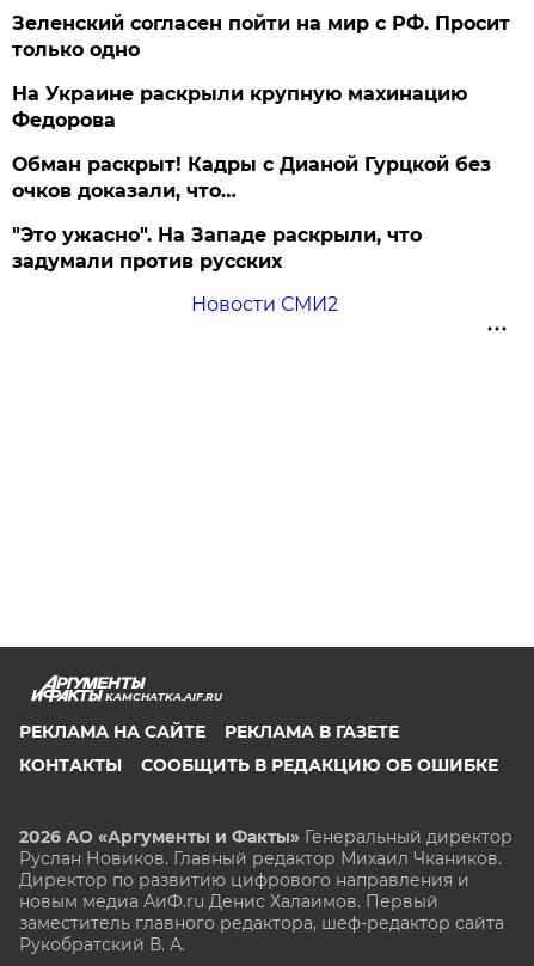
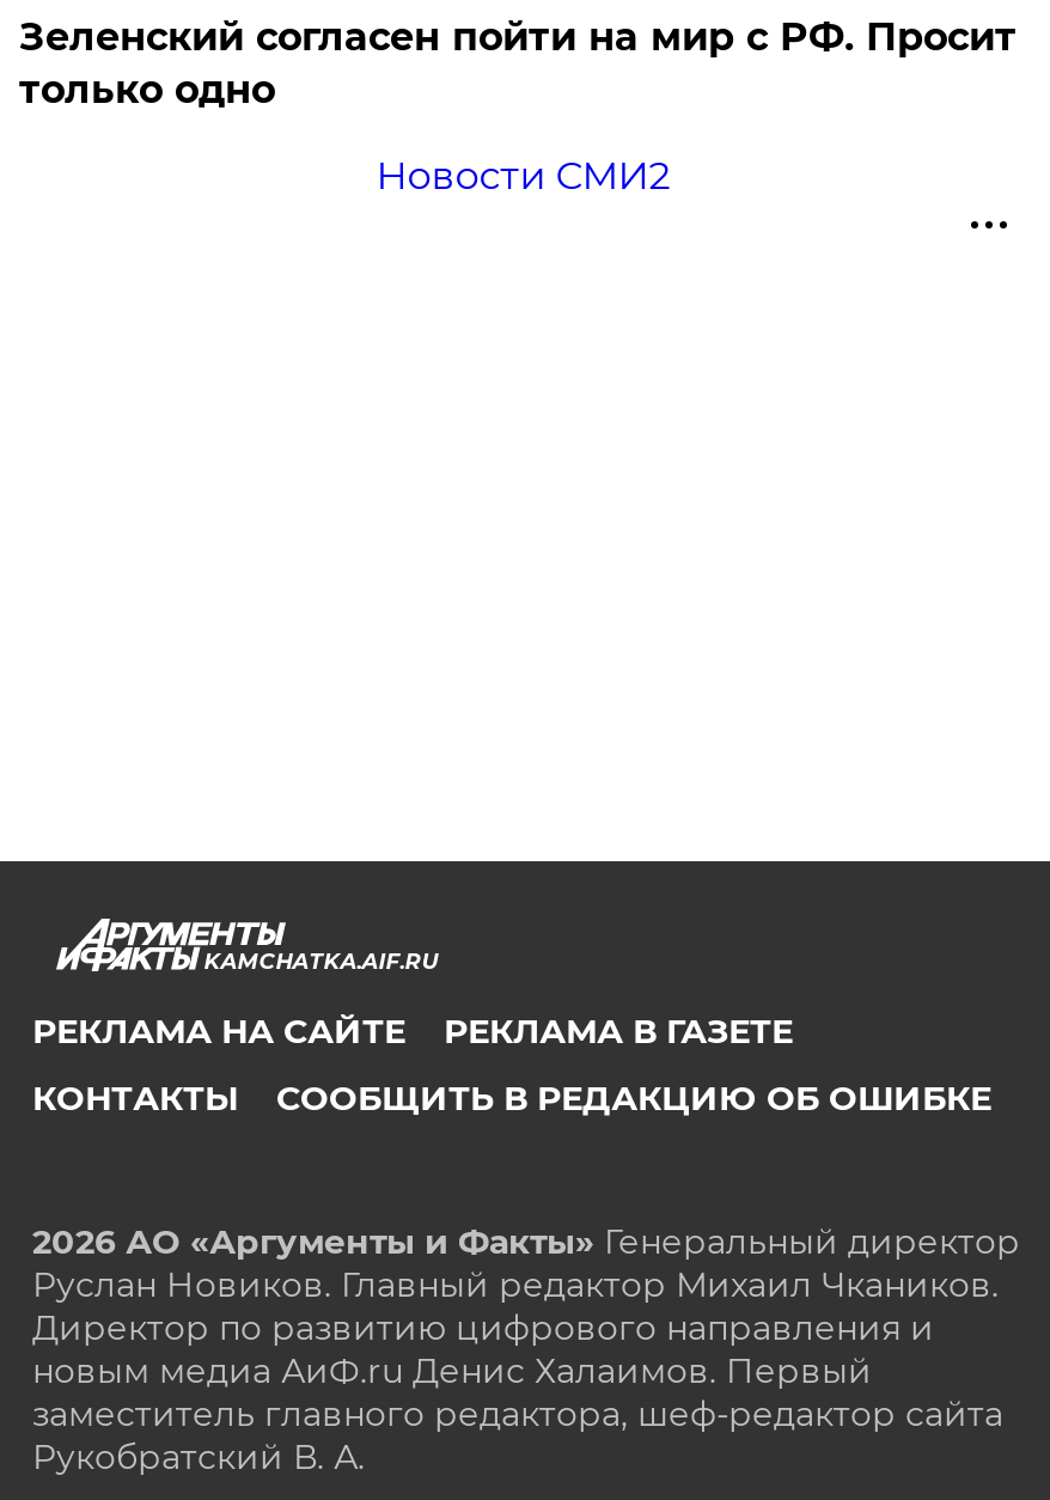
[12,82,491,273] На Украине раскрыли крупную махинацию | Федорова | Обман раскрыт! Кадры с Дианой Гурцкой без | очков доказали, что… | "Это ужасно". На Западе раскрыли, что | задумали против русских -> none

